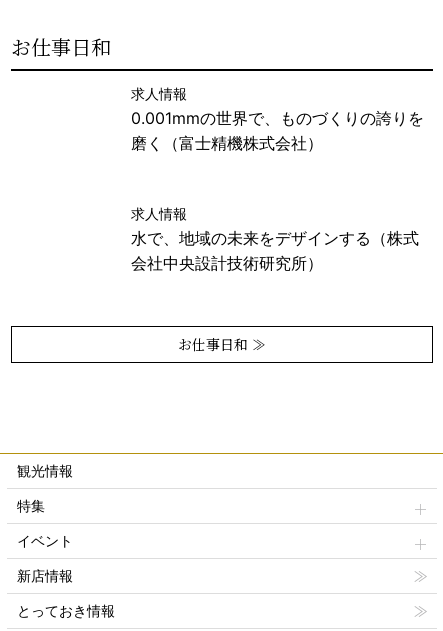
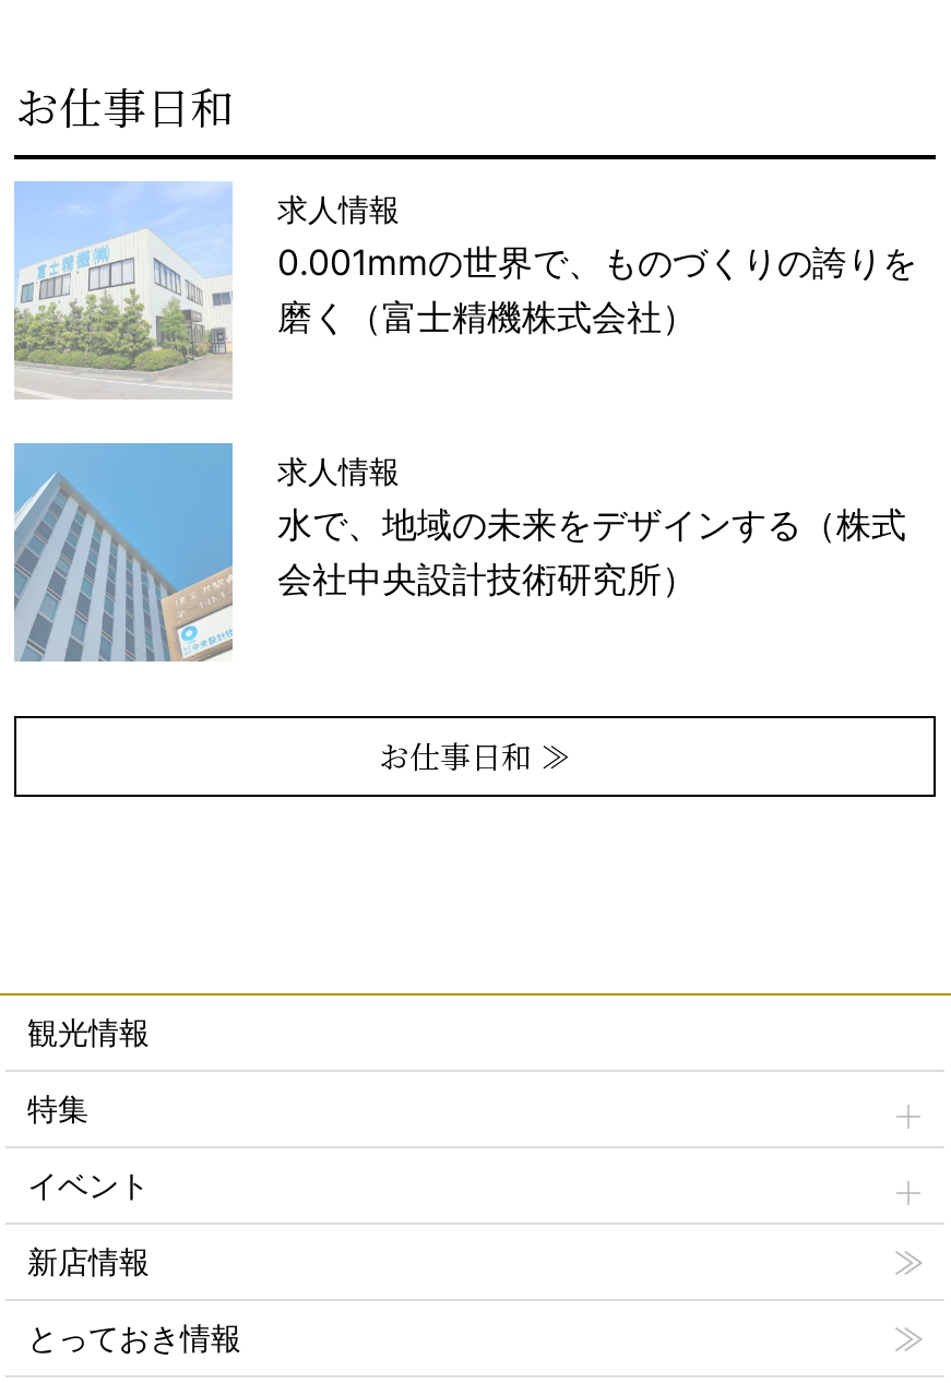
none -> [12,179,235,400] [image]
none -> [12,441,235,664] [image]

